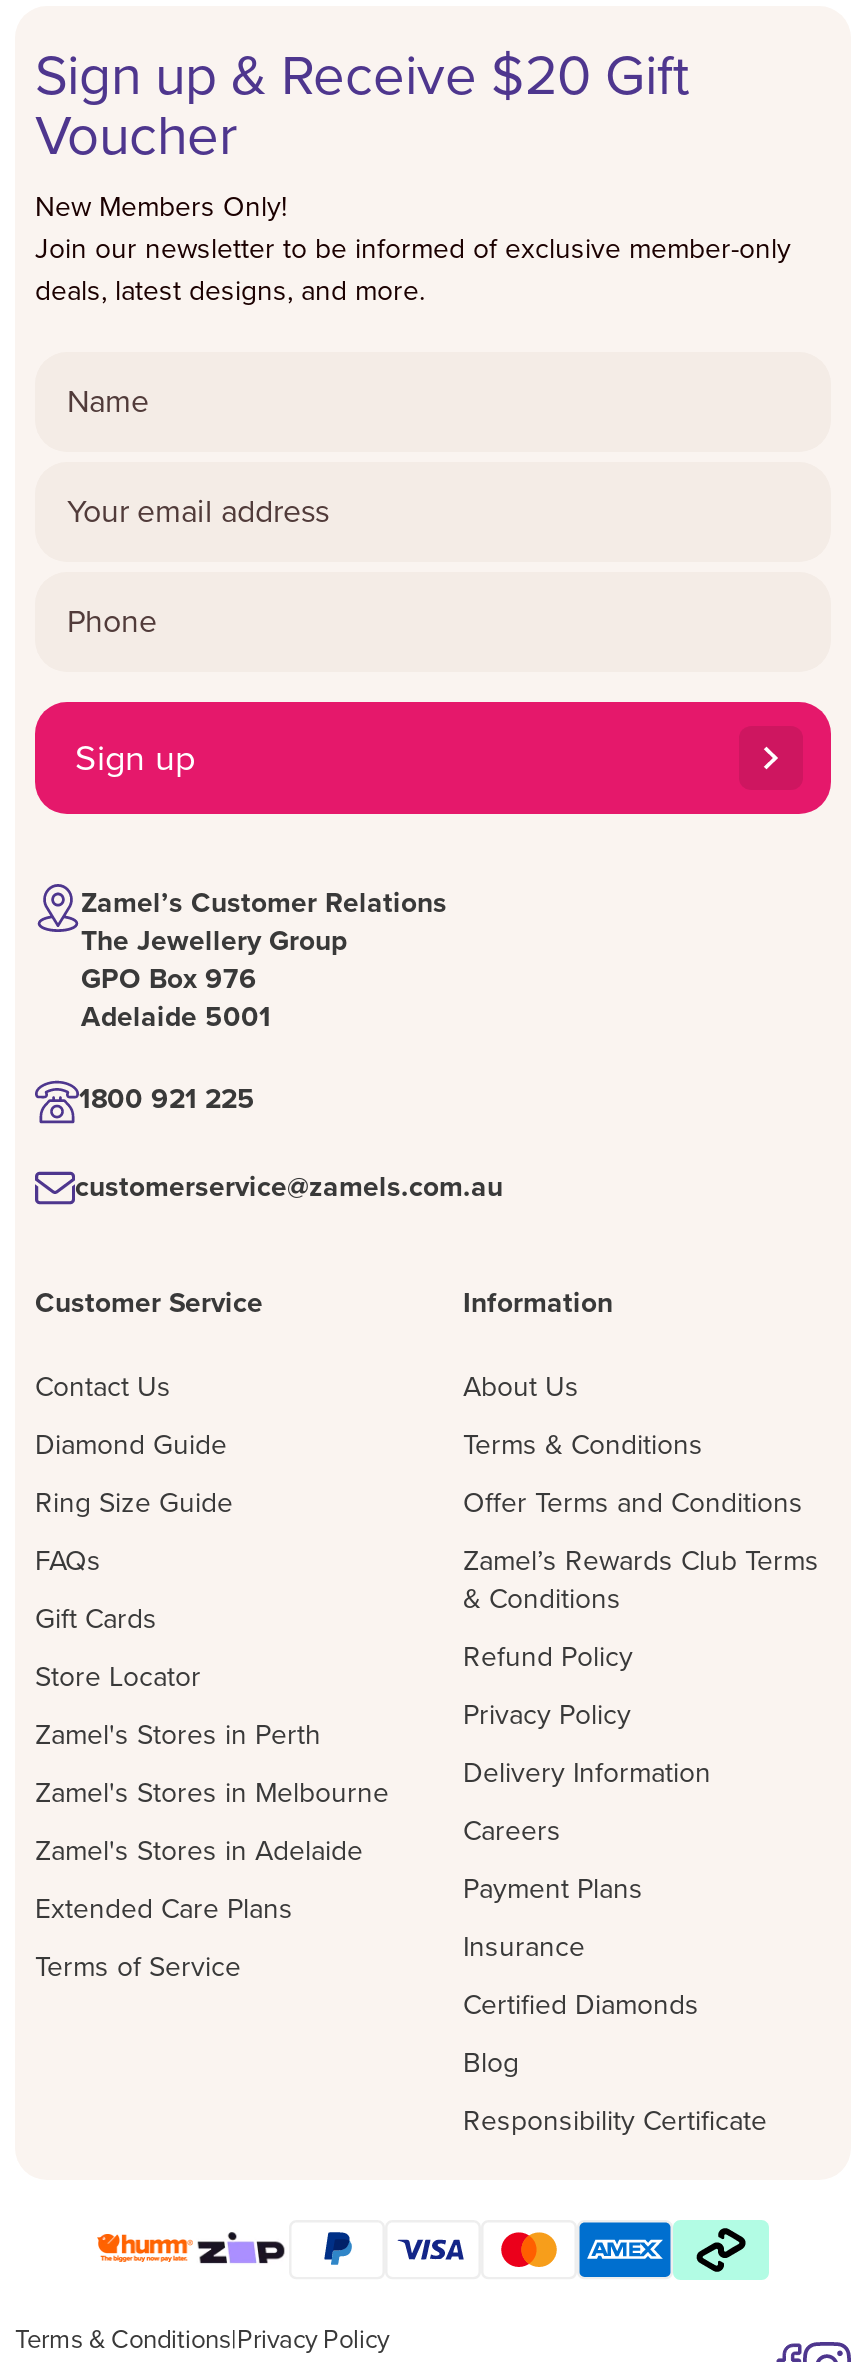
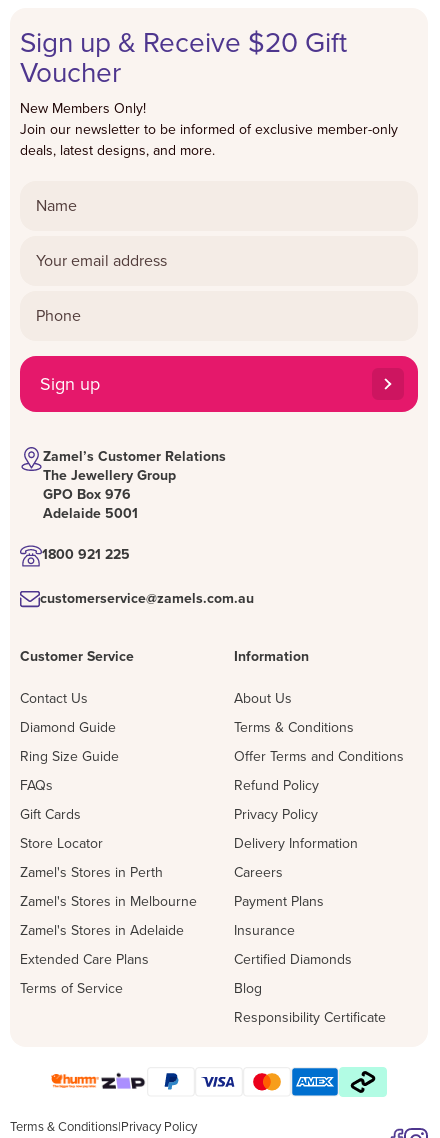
[463,1544,819,1616] Zamel’s Rewards Club Terms | & Conditions -> none

